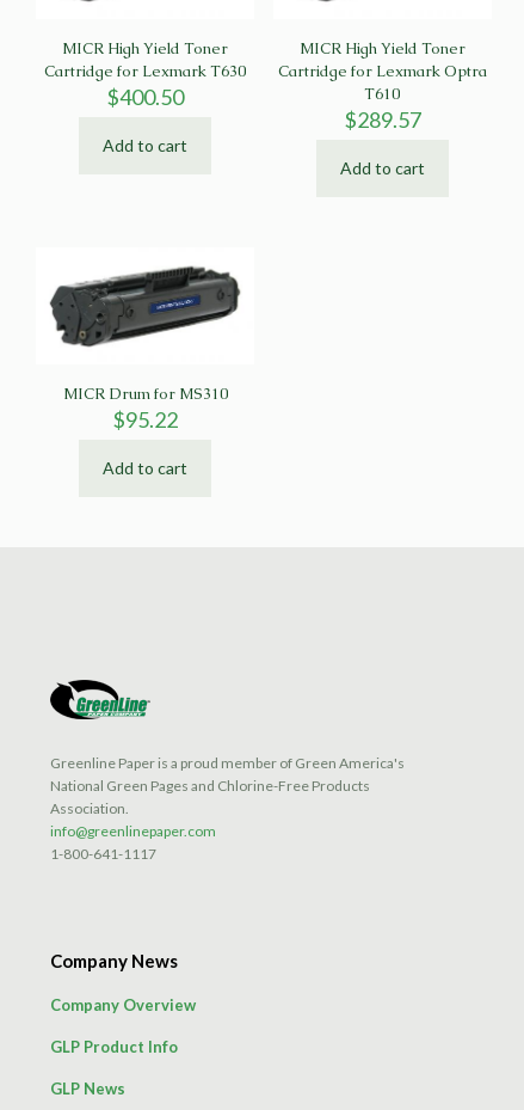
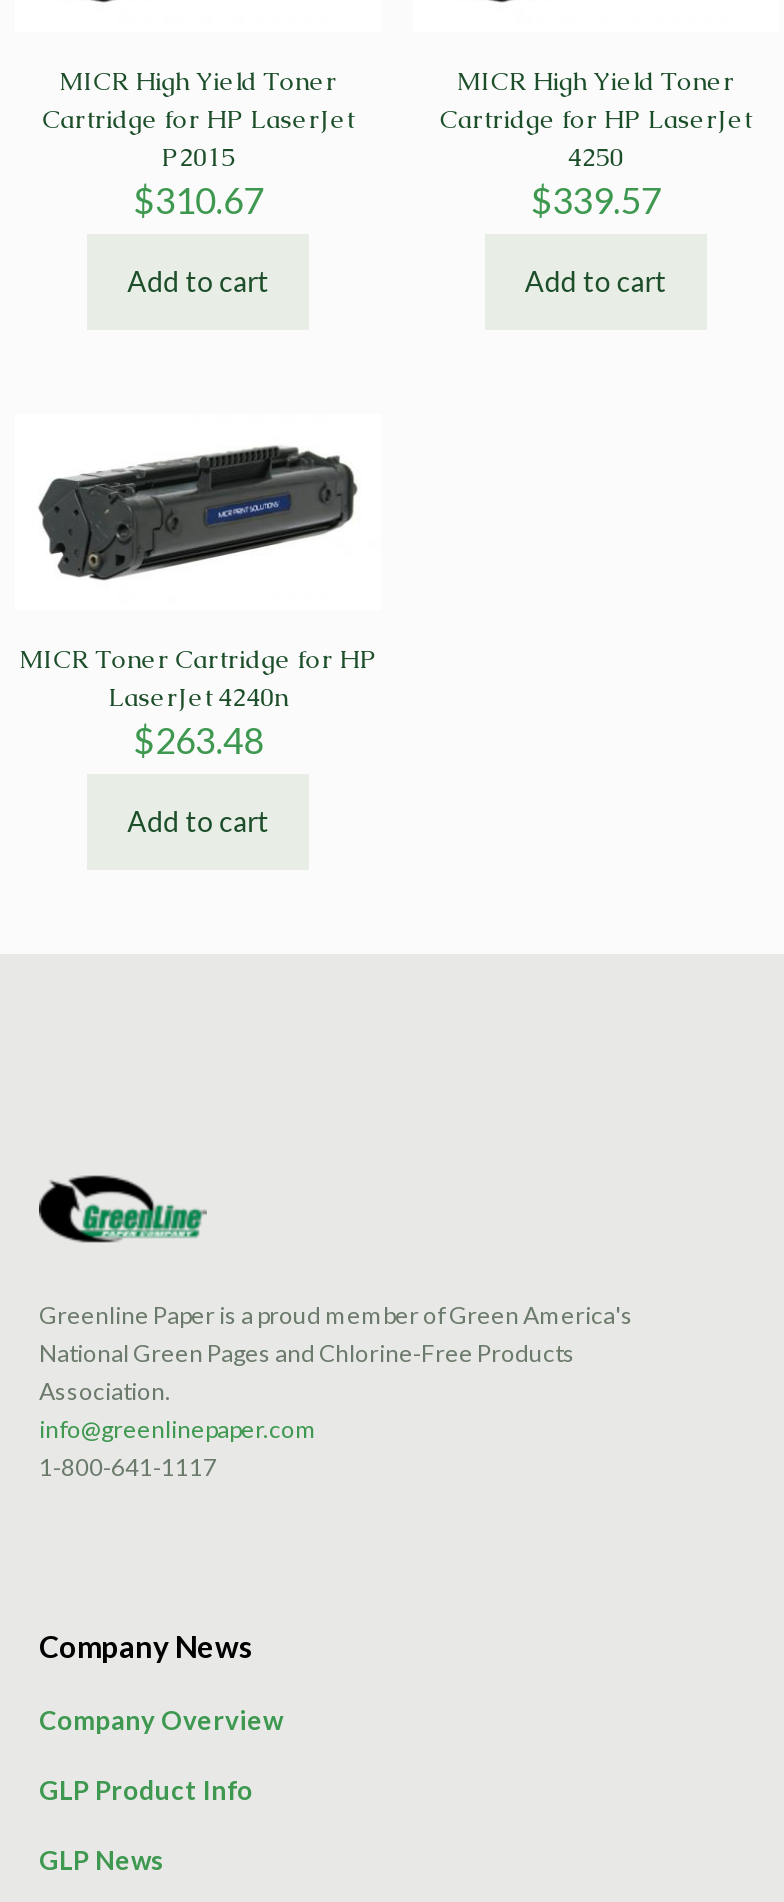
[44,61,246,110] Cartridge for Lexmark T630 | $400.50 -> [42,102,354,222] Cartridge for HP LaserJet | P2015 | $310.67
[278,61,487,132] Cartridge for Lexmark Optra | T610 | $289.57 -> [440,102,752,222] Cartridge for HP LaserJet | 4250 | $339.57
[63,383,228,432] MICR Drum for MS310 | $95.22 -> [19,642,377,762] MICR Toner Cartridge for HP | LaserJet 4240n | $263.48

